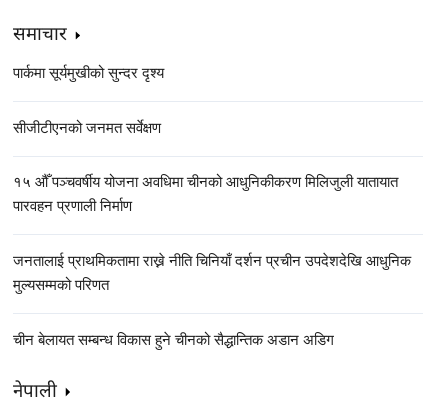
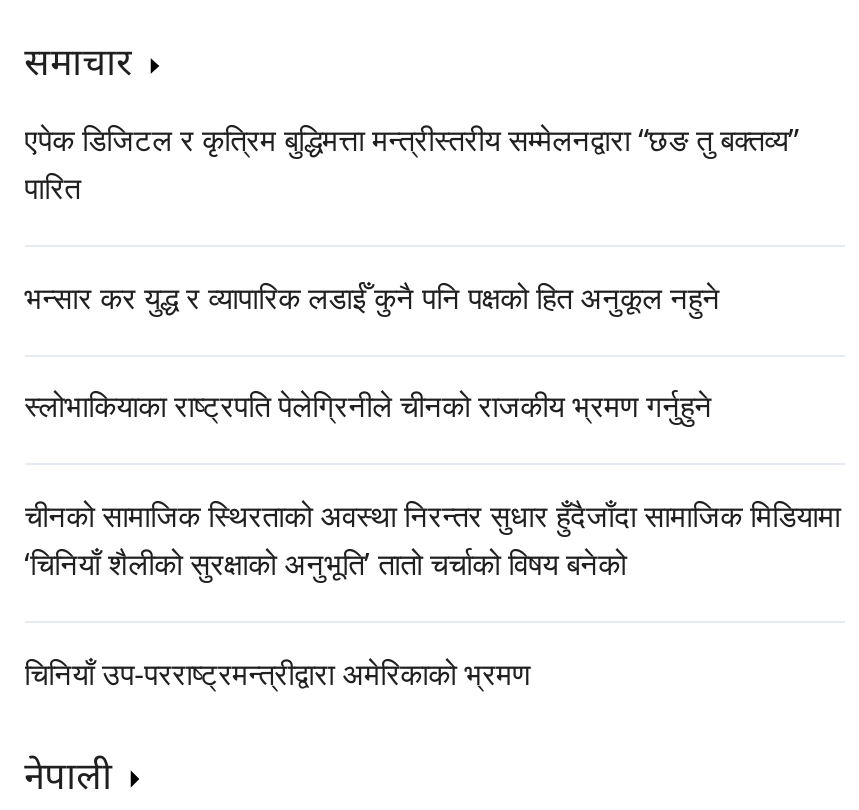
[13,63,164,84] पार्कमा सूर्यमुखीको सुन्दर दृश्य -> [24,121,798,211] एपेक डिजिटल र कृत्रिम बुद्धिमत्ता मन्त्रीस्तरीय सम्मेलनद्वारा “छङ तु बक्तव्य” | पारित
[13,118,161,139] सीजीटीएनको जनमत सर्वेक्षण -> [24,278,720,320] भन्सार कर युद्ध र व्यापारिक लडाईँ कुनै पनि पक्षको हित अनुकूल नहुने
[13,172,398,217] १५ औँ पञ्चवर्षीय योजना अवधिमा चीनको आधुनिकीकरण मिलिजुली यातायात | पारवहन प्रणाली निर्माण -> [24,388,712,430] स्लोभाकियाका राष्ट्रपति पेलेग्रिनीले चीनको राजकीय भ्रमण गर्नुहुने
[13,251,411,296] जनतालाई प्राथमिकतामा राख्ने नीति चिनियाँ दर्शन प्रचीन उपदेशदेखि आधुनिक | मुल्यसम्मको परिणत -> [24,498,840,588] चीनको सामाजिक स्थिरताको अवस्था निरन्तर सुधार हुँदैजाँदा सामाजिक मिडियामा | ‘चिनियाँ शैलीको सुरक्षाको अनुभूति’ तातो चर्चाको विषय बनेको
[13,330,334,351] चीन बेलायत सम्बन्ध विकास हुने चीनको सैद्धान्तिक अडान अडिग -> [24,655,530,697] चिनियाँ उप-परराष्ट्रमन्त्रीद्वारा अमेरिकाको भ्रमण

